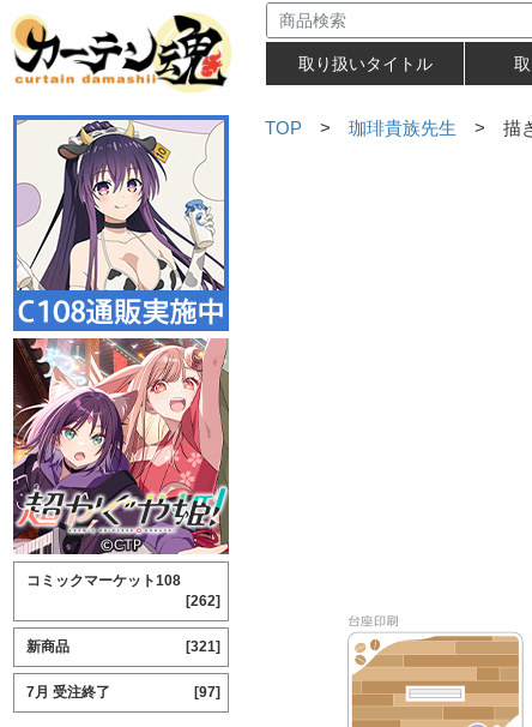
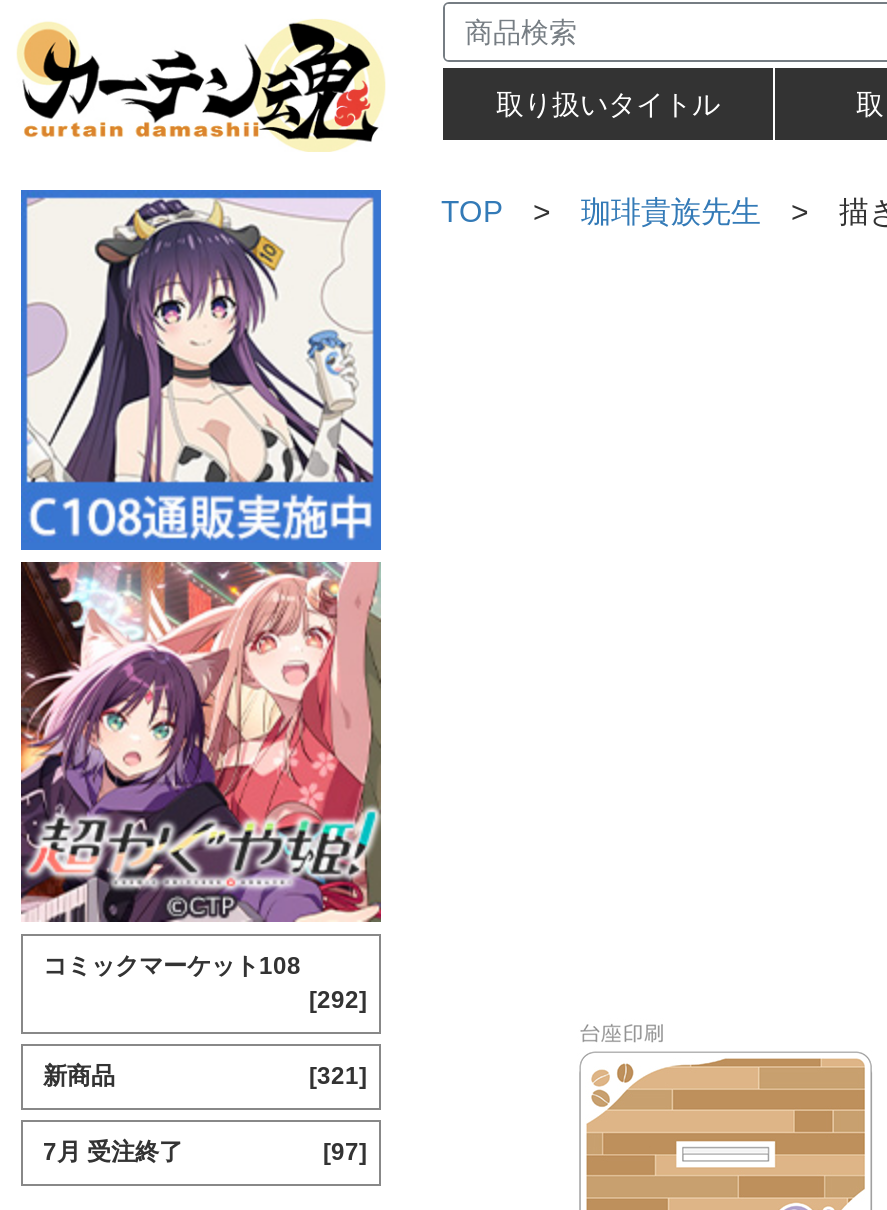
[186,593,220,609] [262] -> [309,986,367,1014] [292]

